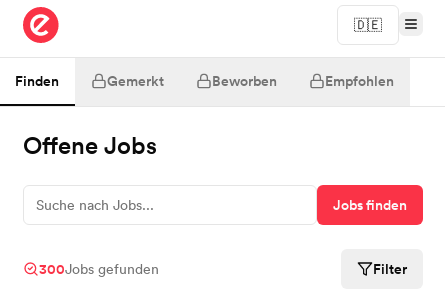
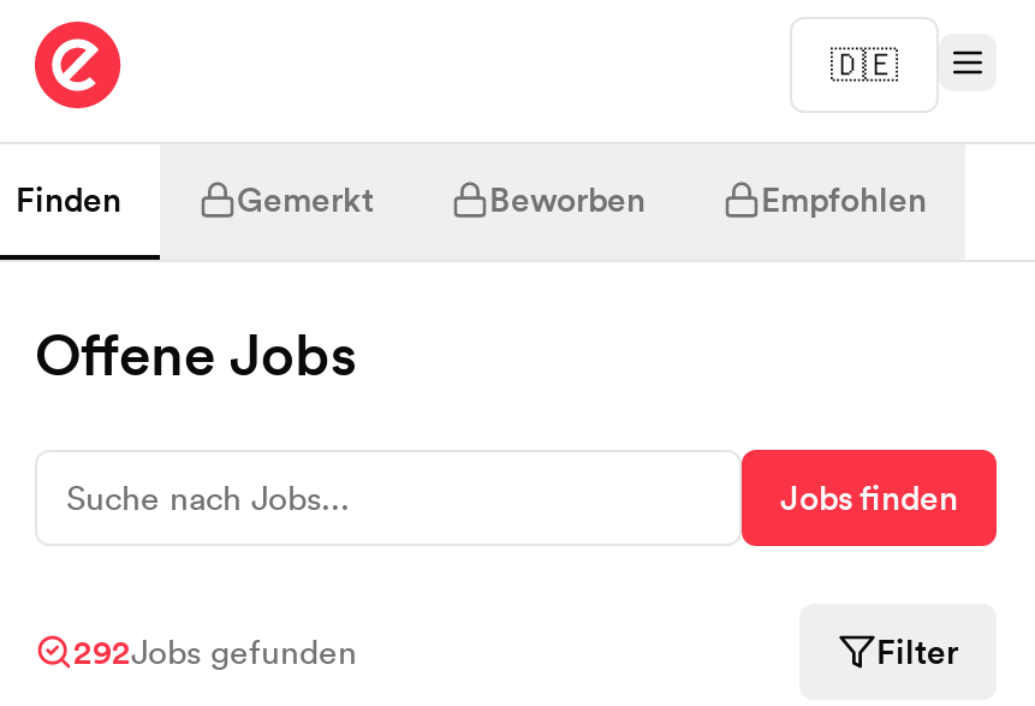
[39,259,159,279] 300Jobs gefunden -> [73,628,357,676] 292Jobs gefunden

